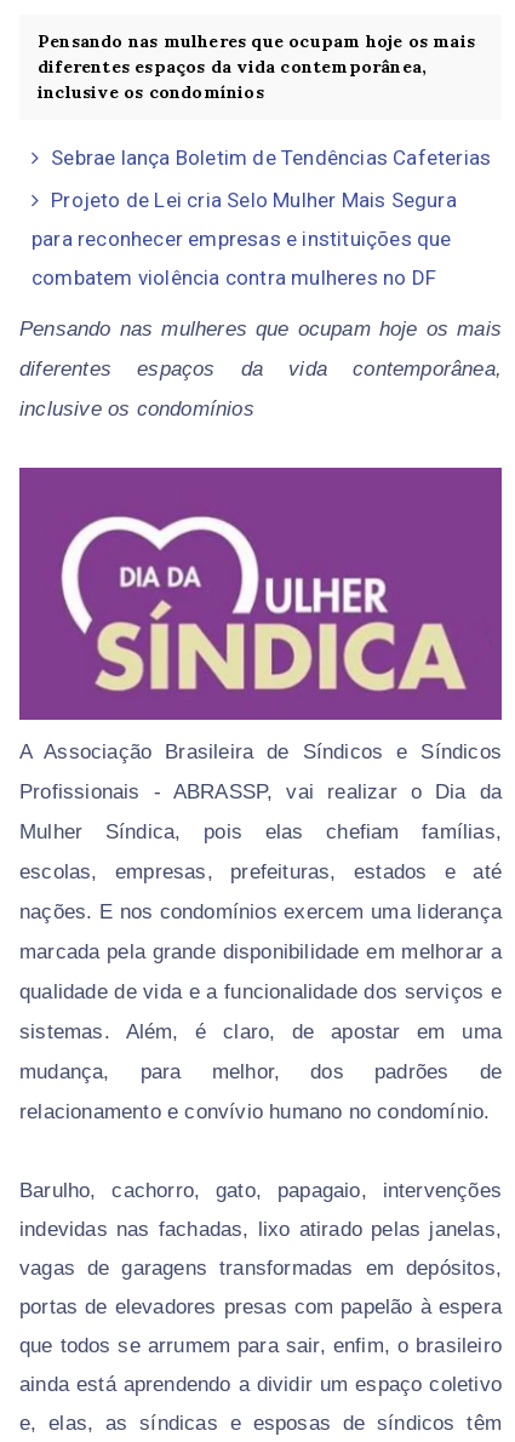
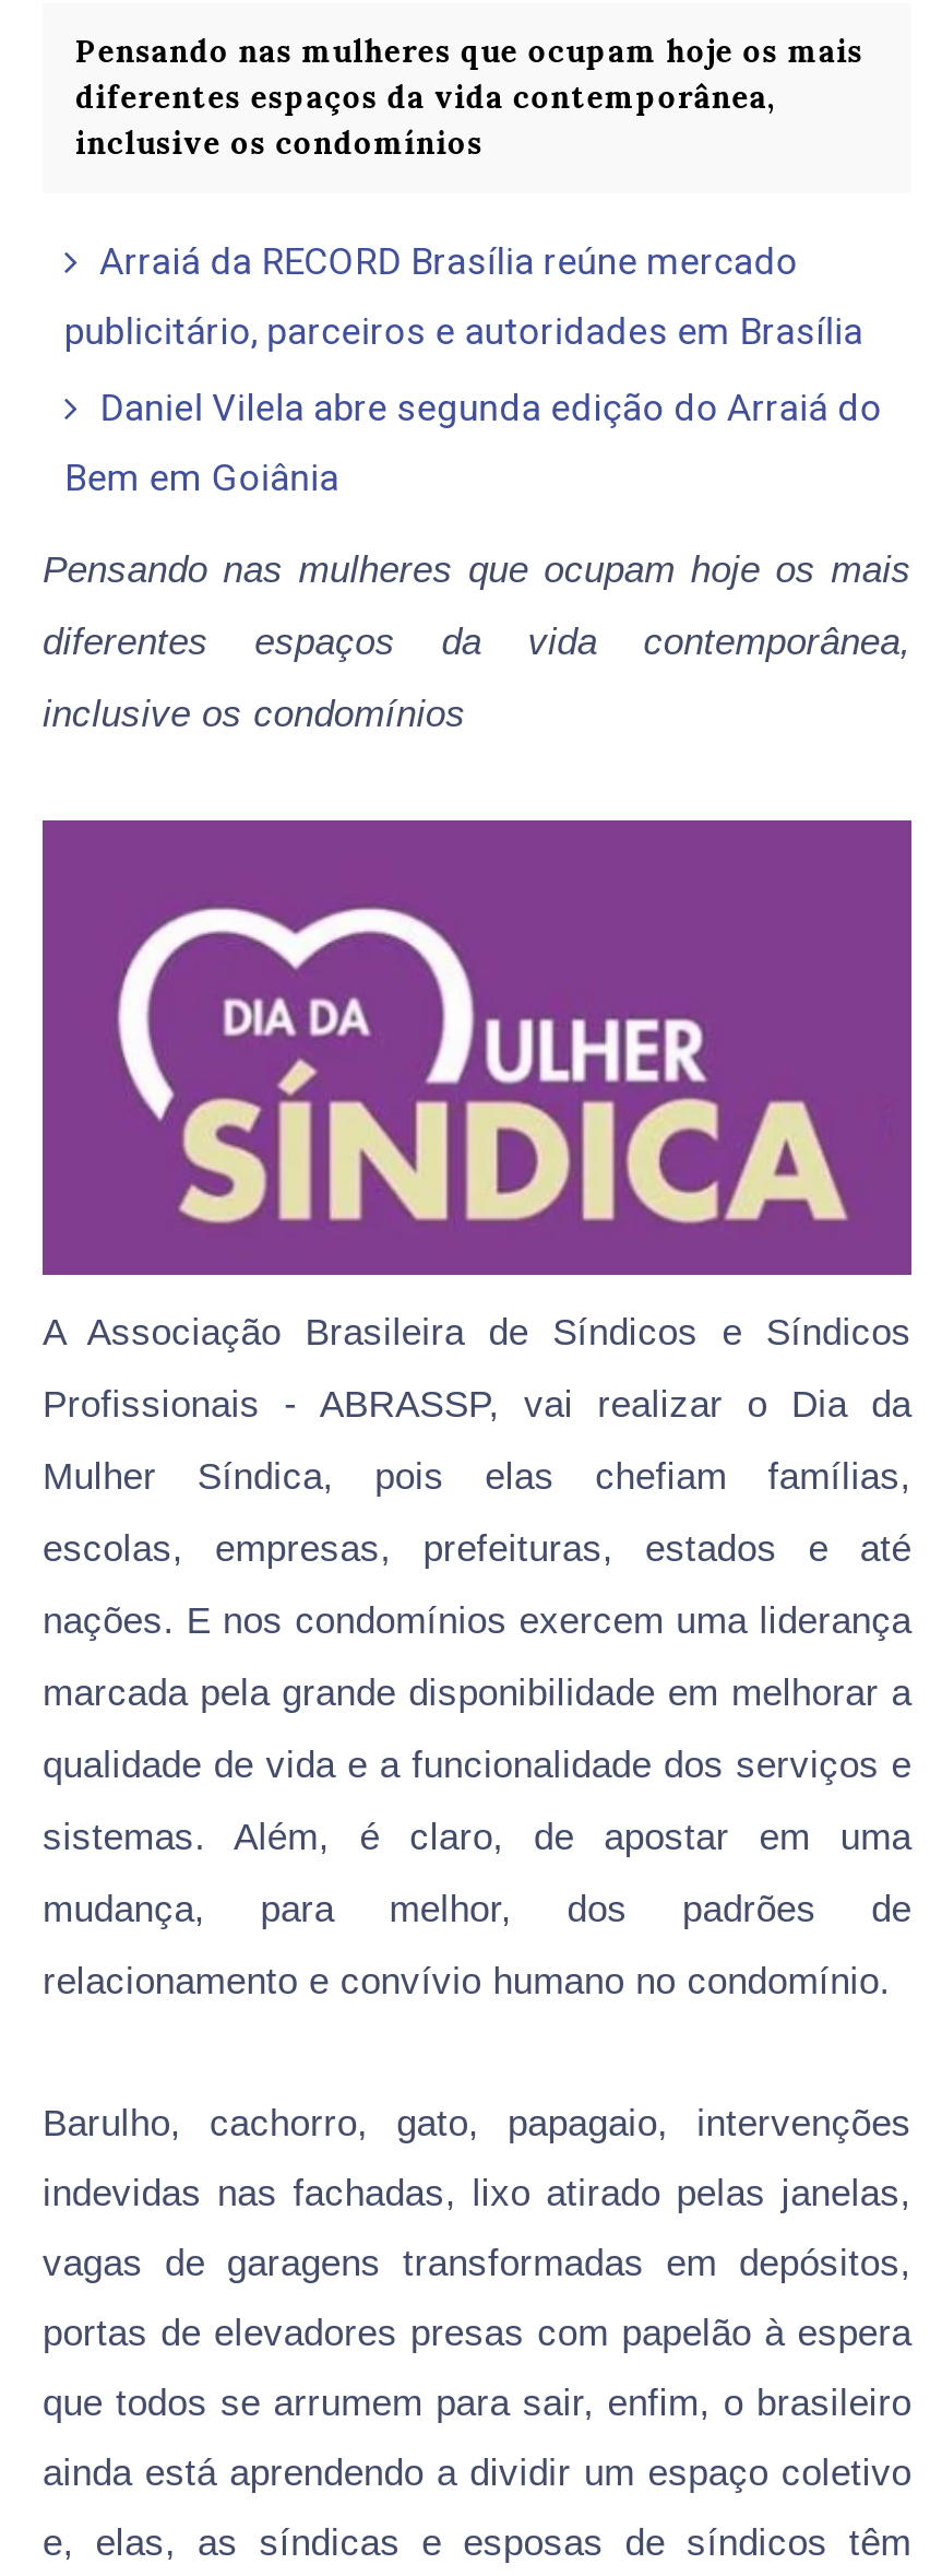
[51,145,491,169] Sebrae lança Boletim de Tendências Cafeterias -> [100,239,798,282] Arraiá da RECORD Brasília reúne mercado
[51,187,457,212] Projeto de Lei cria Selo Mulher Mais Segura -> [64,309,863,352] publicitário, parceiros e autoridades em Brasília
[32,226,452,250] para reconhecer empresas e instituições que -> [100,385,882,429] Daniel Vilela abre segunda edição do Arraiá do
[32,265,436,289] combatem violência contra mulheres no DF -> [64,455,339,499] Bem em Goiânia

